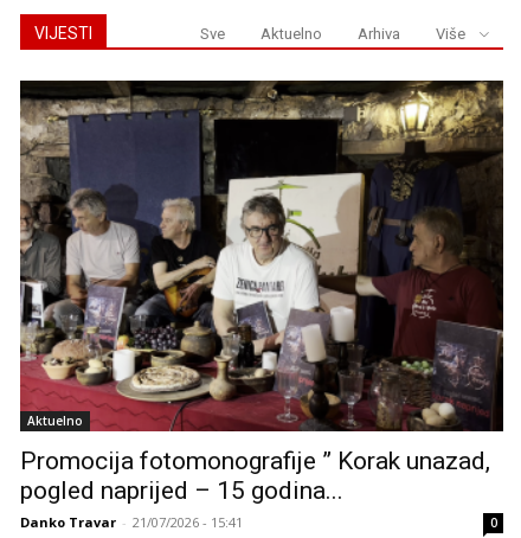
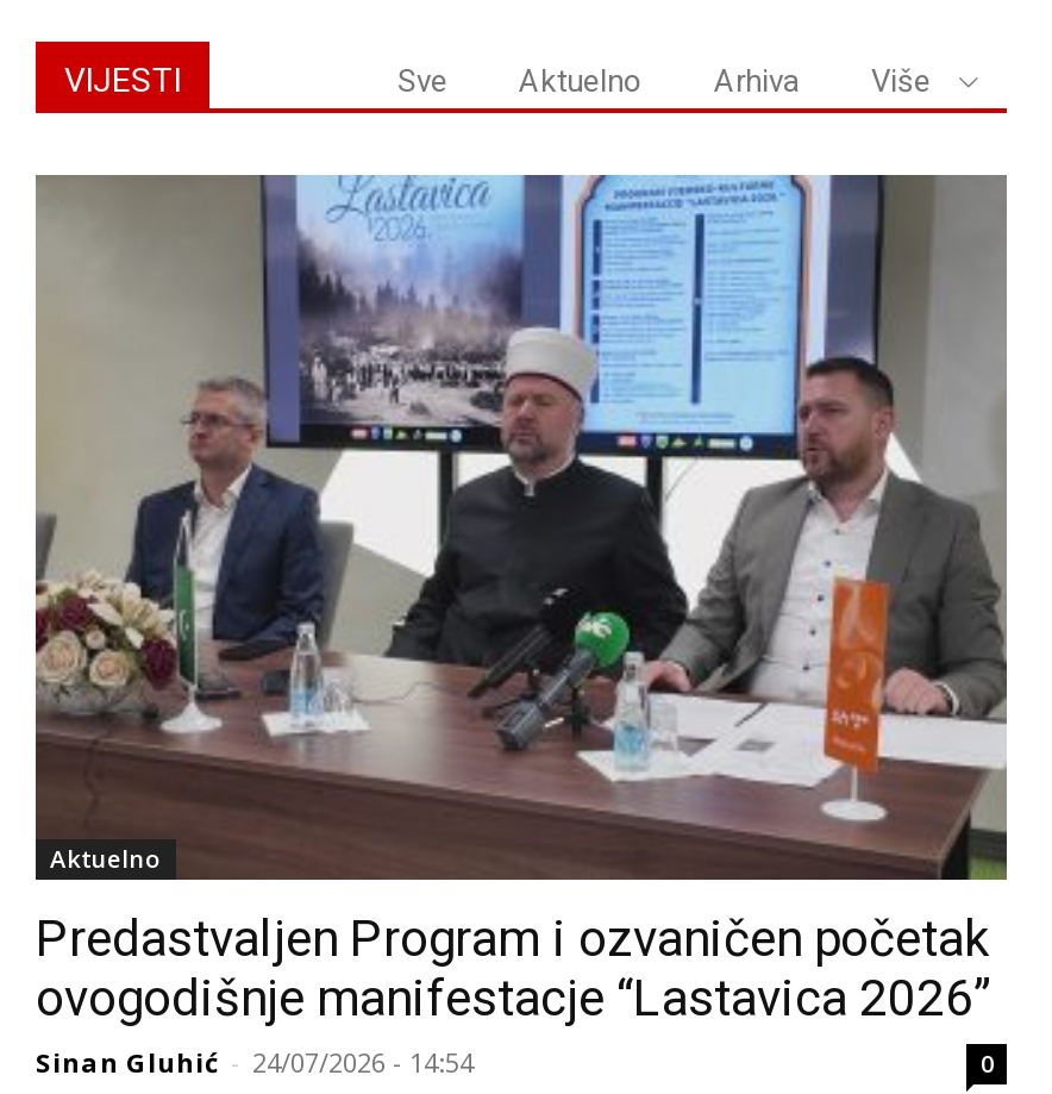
[20,79,504,531] [image] | Promocija fotomonografije ” Korak unazad, | pogled naprijed – 15 godina... | Danko Travar - 21/07/2026 - 15:41 -> [33,173,1009,1079] [image] | Predastvaljen Program i ozvaničen početak | ovogodišnje manifestacje “Lastavica 2026” | Sinan Gluhić - 24/07/2026 - 14:54

